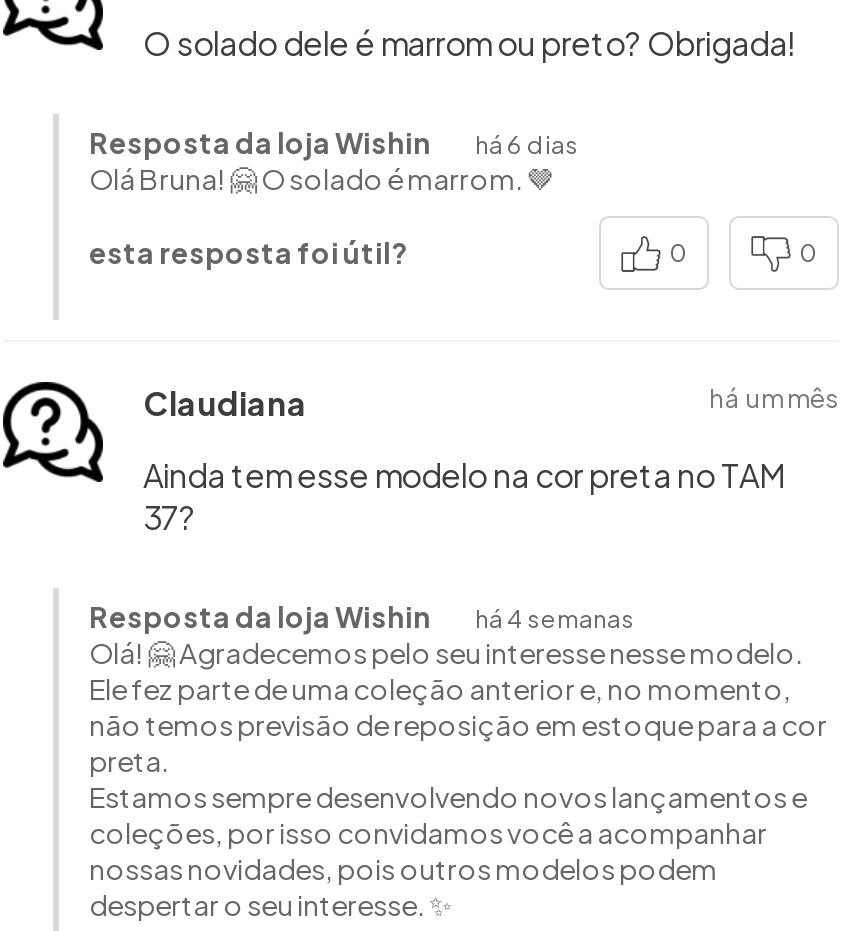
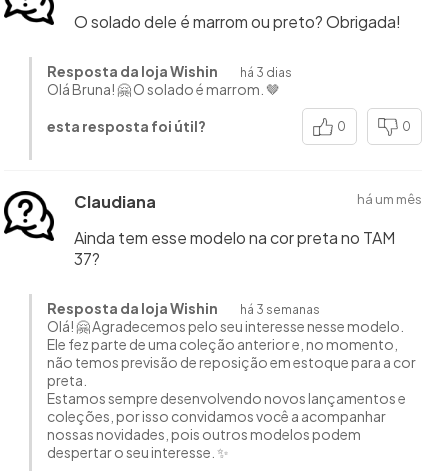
[89,124,579,160] Resposta da loja Wishin há 6 dias -> [47,62,292,80] Resposta da loja Wishin há 3 dias
[89,598,635,634] Resposta da loja Wishin há 4 semanas -> [47,299,320,317] Resposta da loja Wishin há 3 semanas

